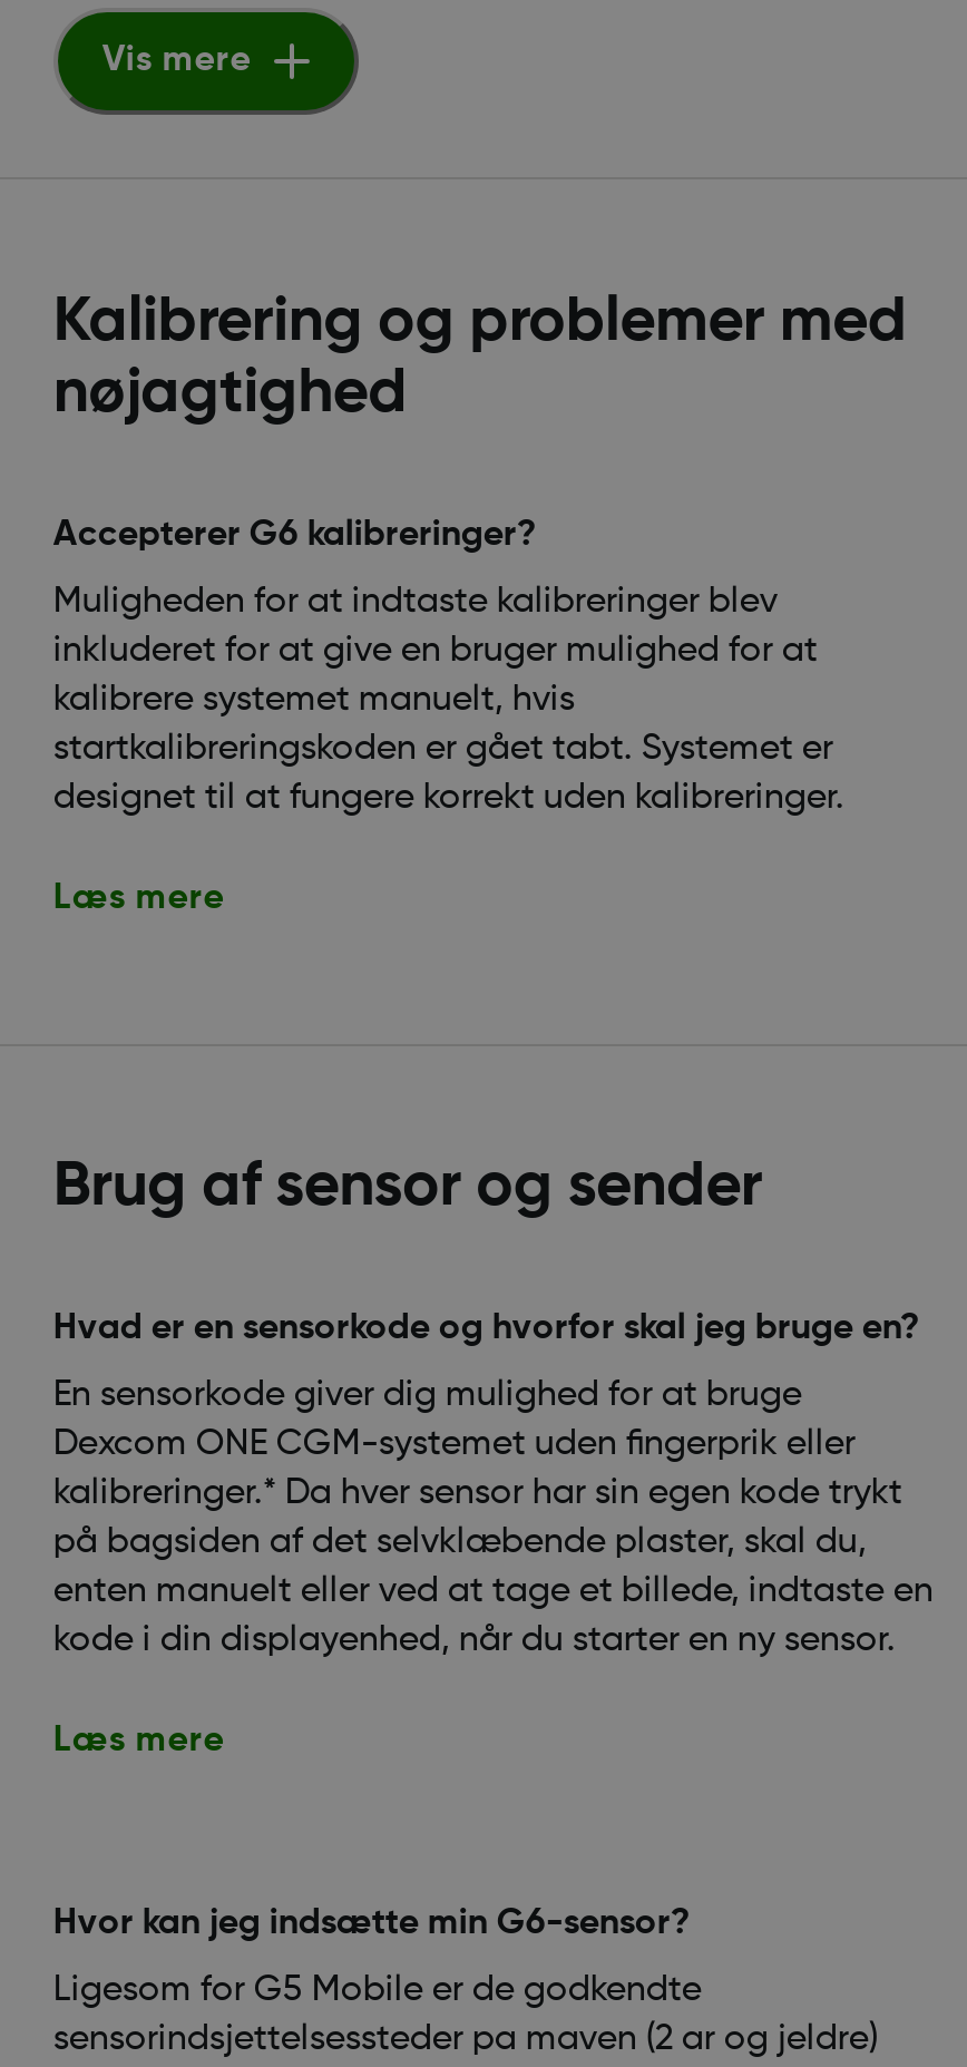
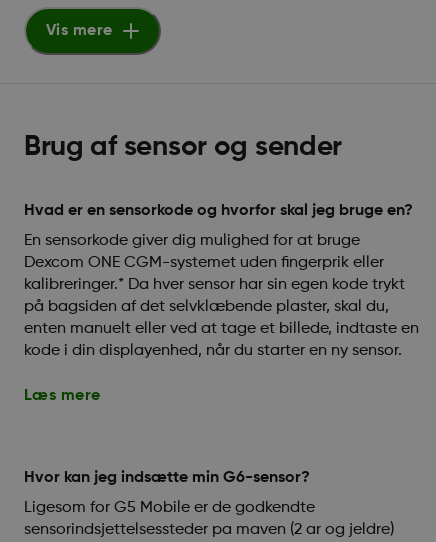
[53,290,907,917] Kalibrering og problemer med | nøjagtighed | Accepterer G6 kalibreringer? | Muligheden for at indtaste kalibreringer blev | inkluderet for at give en bruger mulighed for at | kalibrere systemet manuelt, hvis | startkalibreringskoden er gået tabt. Systemet er | designet til at fungere korrekt uden kalibreringer. | Læs mere -> none

